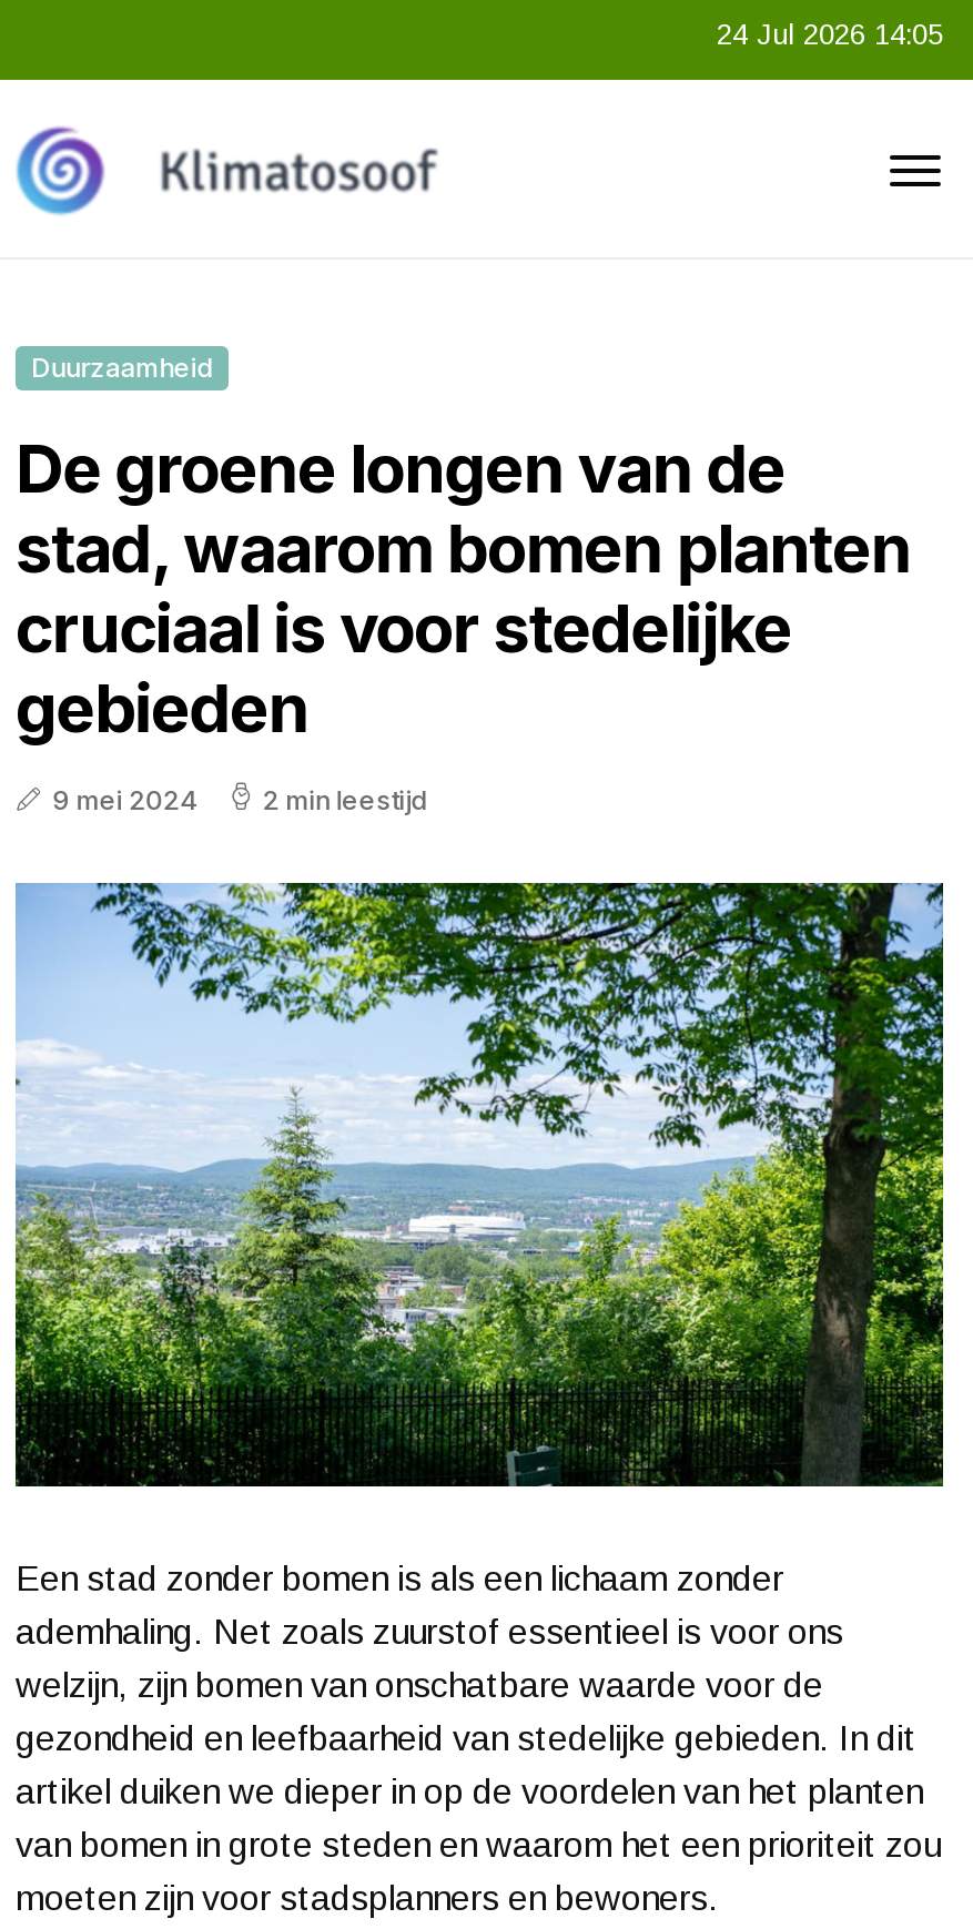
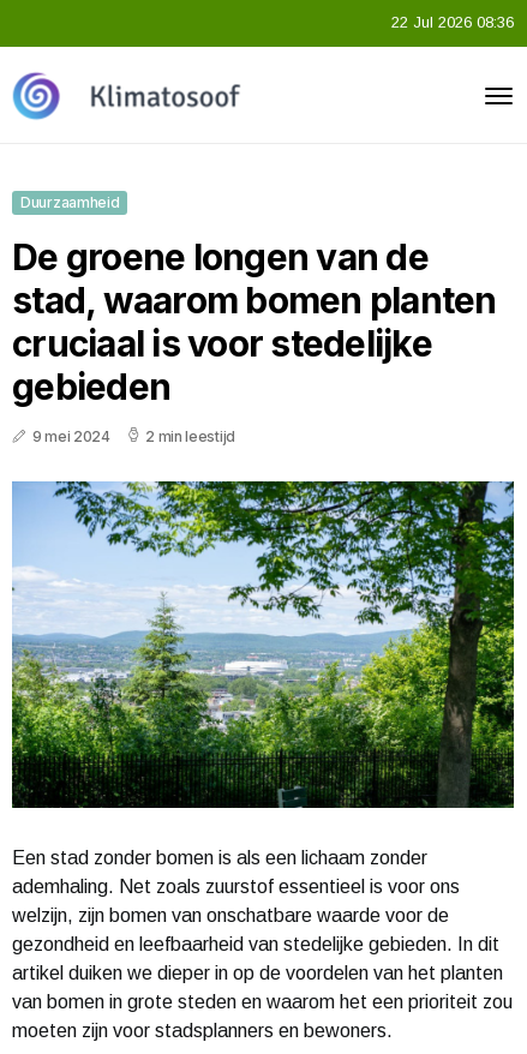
[717,18,943,51] 24 Jul 2026 14:05 -> [391,13,514,31] 22 Jul 2026 08:36

